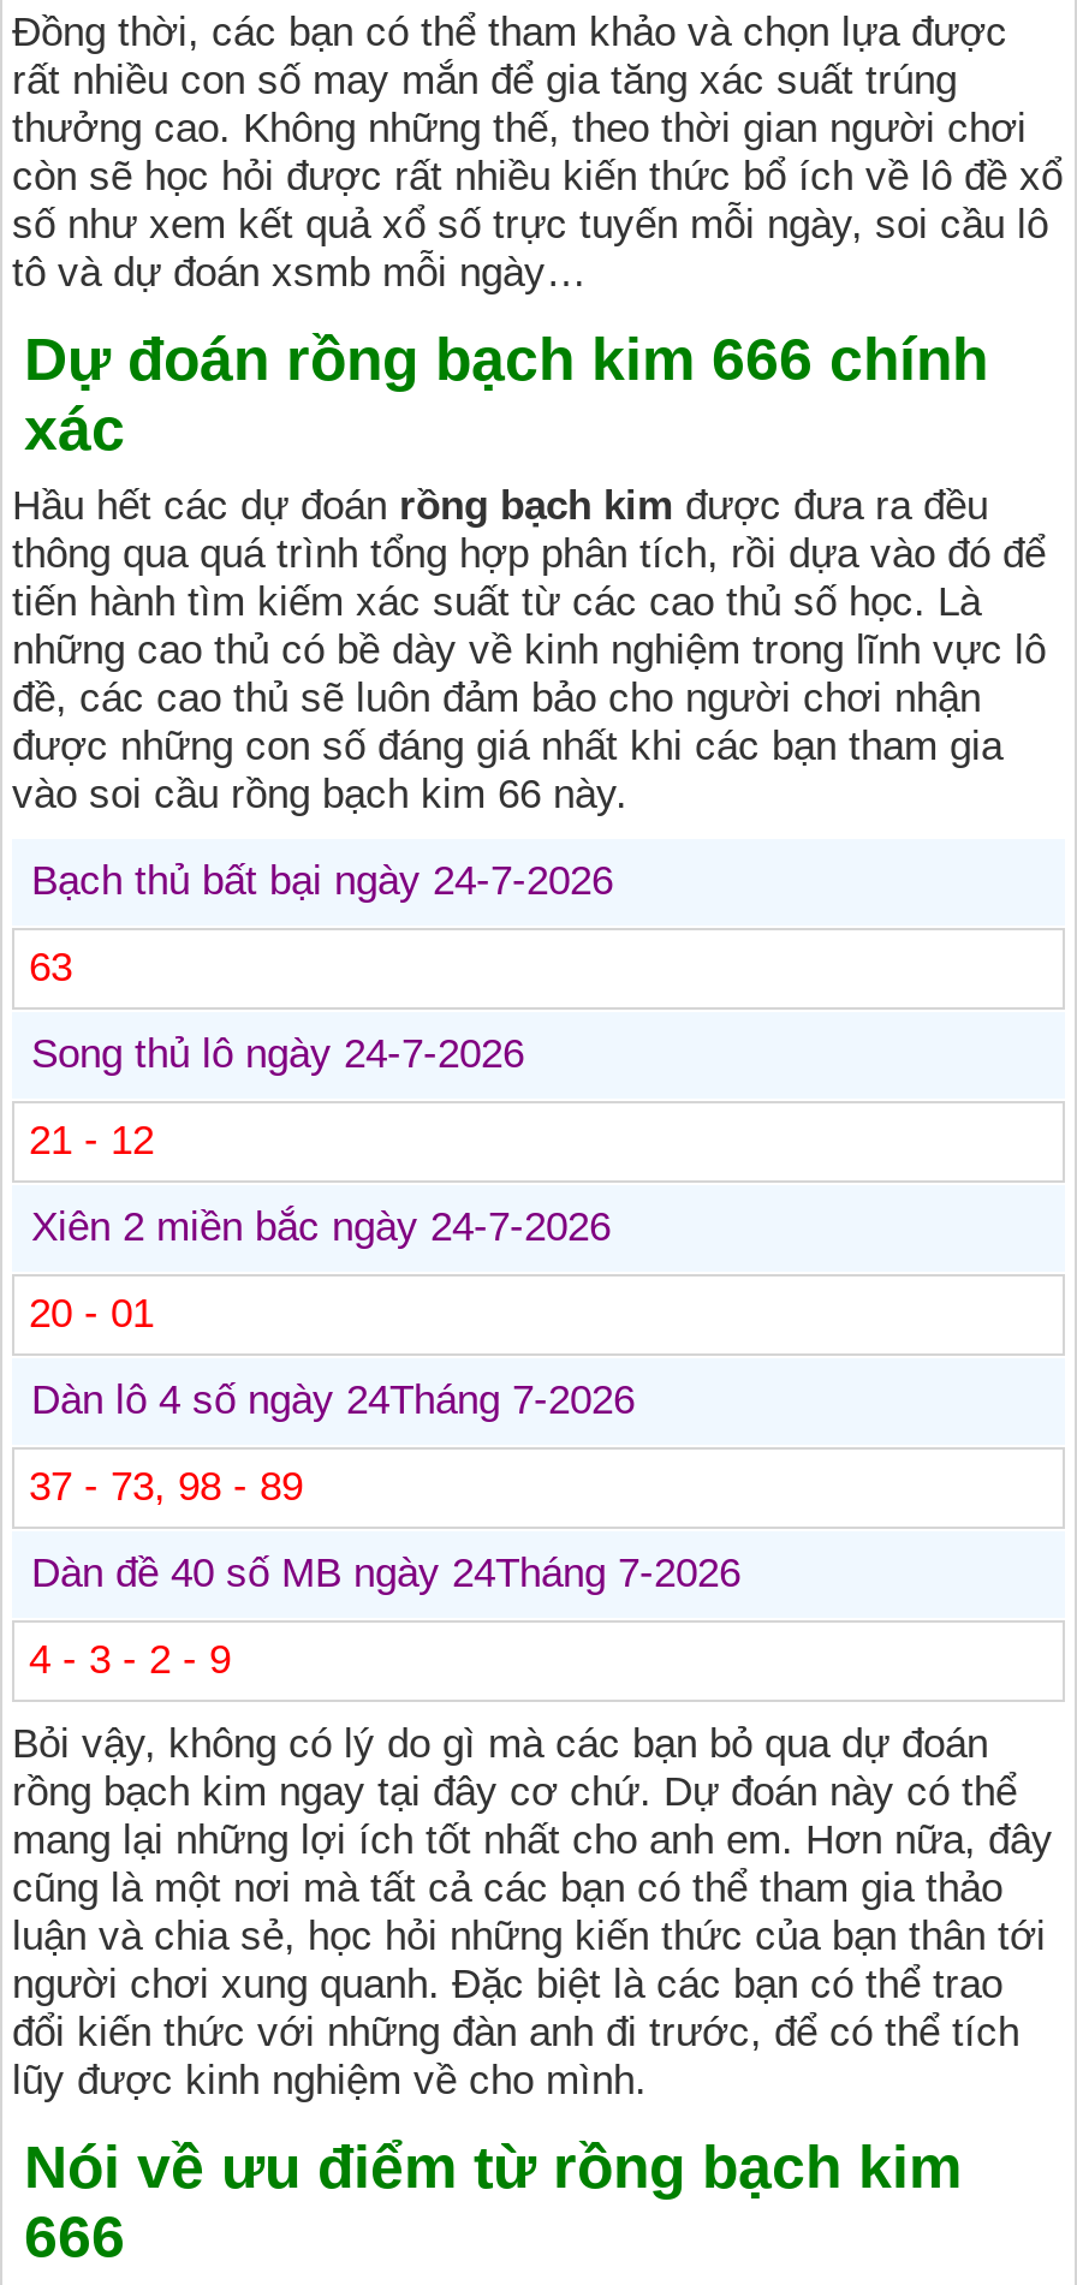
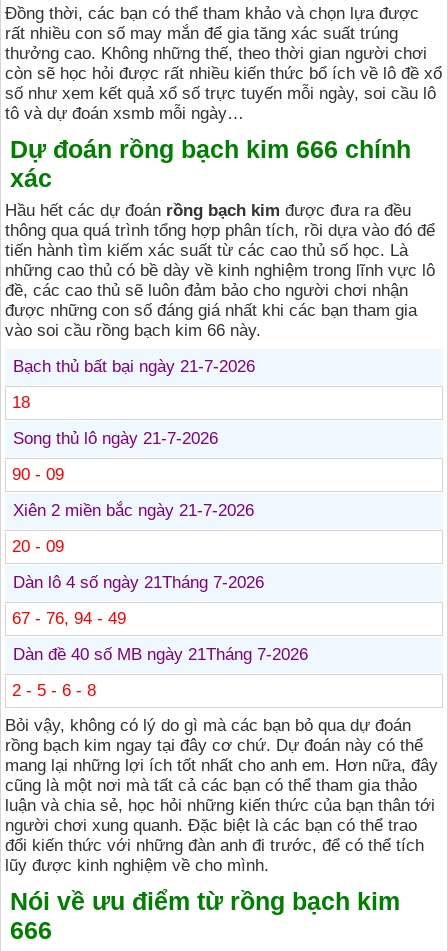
[31,859,613,904] Bạch thủ bất bại ngày 24-7-2026 -> [13,357,255,376] Bạch thủ bất bại ngày 21-7-2026
[29,945,72,991] 63 -> [12,393,30,412] 18
[31,1032,524,1077] Song thủ lô ngày 24-7-2026 -> [13,429,218,448] Song thủ lô ngày 21-7-2026
[29,1118,154,1164] 21 - 12 -> [12,465,64,484] 90 - 09
[31,1205,611,1251] Xiên 2 miền bắc ngày 24-7-2026 -> [13,501,254,520] Xiên 2 miền bắc ngày 21-7-2026
[29,1291,154,1337] 20 - 01 -> [12,537,64,556] 20 - 09
[31,1378,635,1424] Dàn lô 4 số ngày 24Tháng 7-2026 -> [13,573,264,592] Dàn lô 4 số ngày 21Tháng 7-2026
[29,1465,303,1510] 37 - 73, 98 - 89 -> [12,609,126,628] 67 - 76, 94 - 49
[31,1551,740,1597] Dàn đề 40 số MB ngày 24Tháng 7-2026 -> [13,645,308,664] Dàn đề 40 số MB ngày 21Tháng 7-2026
[29,1638,231,1683] 4 - 3 - 2 - 9 -> [12,681,96,700] 2 - 5 - 6 - 8

